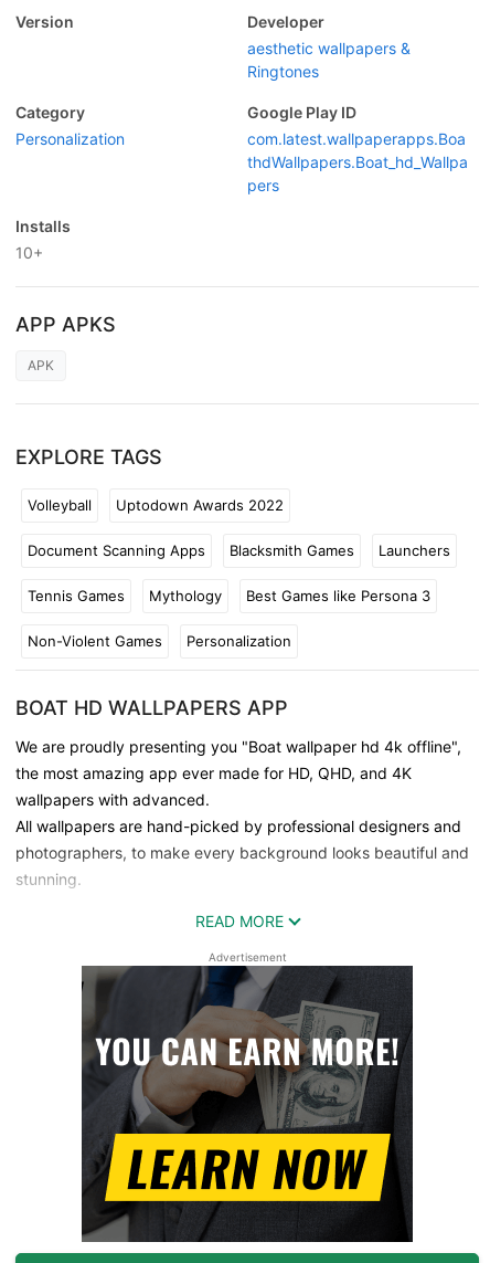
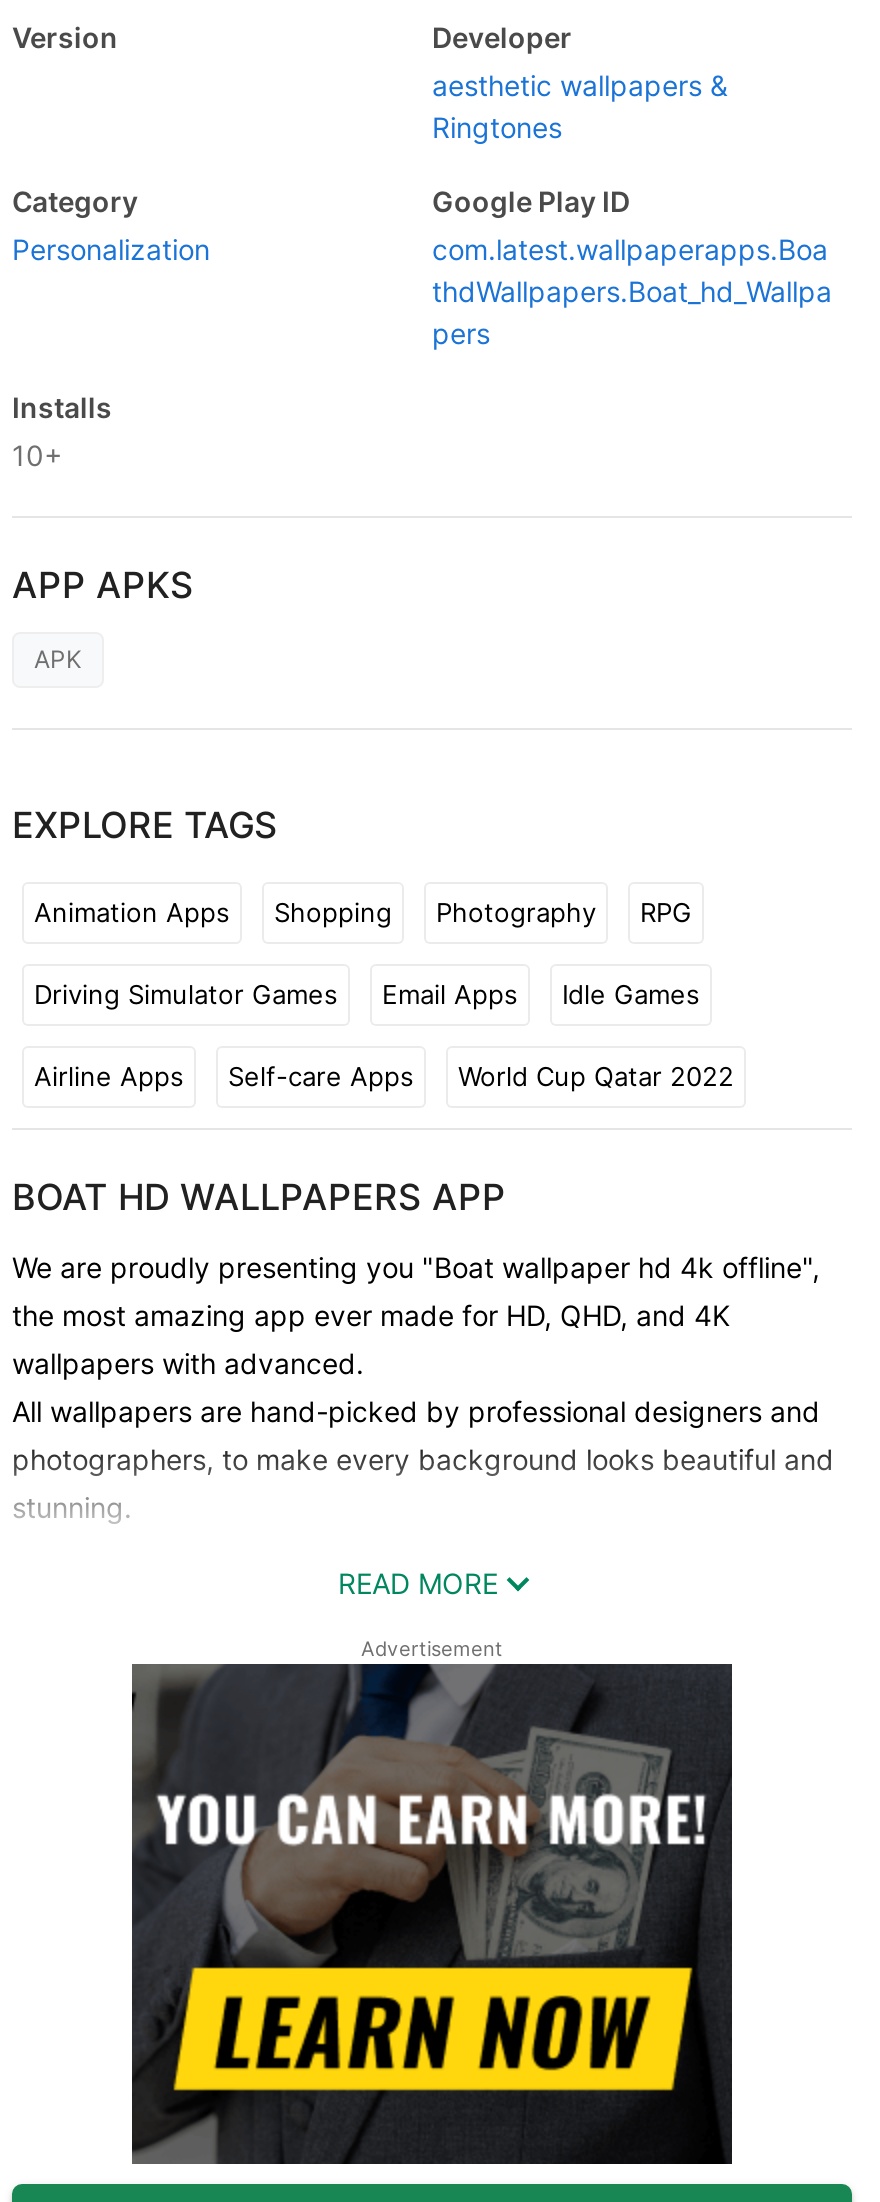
[28,496,450,649] Volleyball | Uptodown Awards 2022 | Document Scanning Apps | Blacksmith Games | Launchers | Tennis Games | Mythology | Best Games like Persona 3 | Non-Violent Games | Personalization -> [34,895,734,1091] Animation Apps | Shopping | Photography | RPG | Driving Simulator Games | Email Apps | Idle Games | Airline Apps | Self-care Apps | World Cup Qatar 2022

